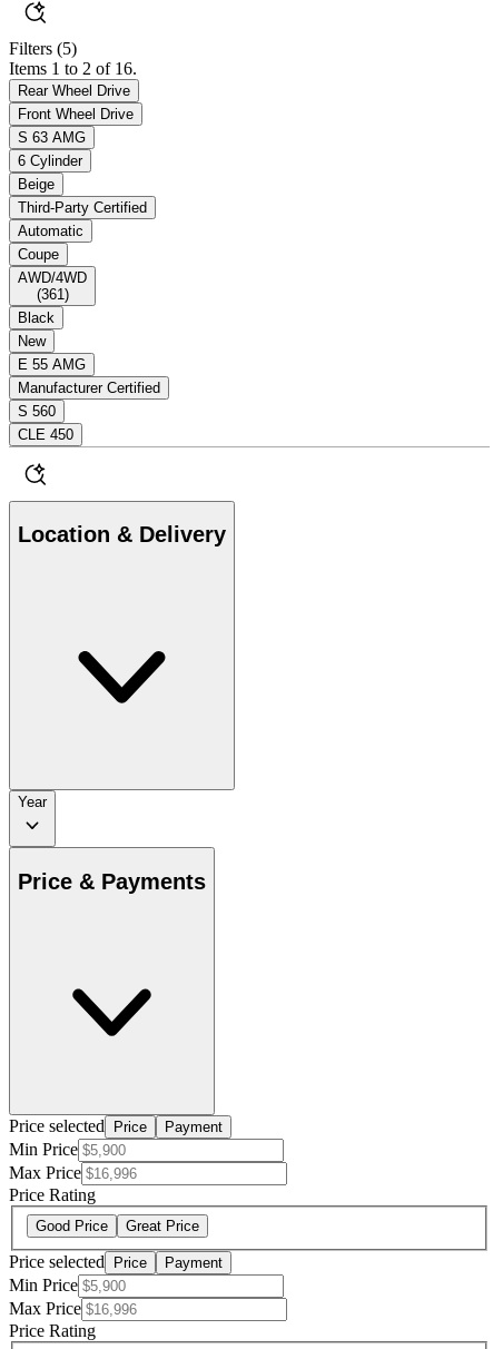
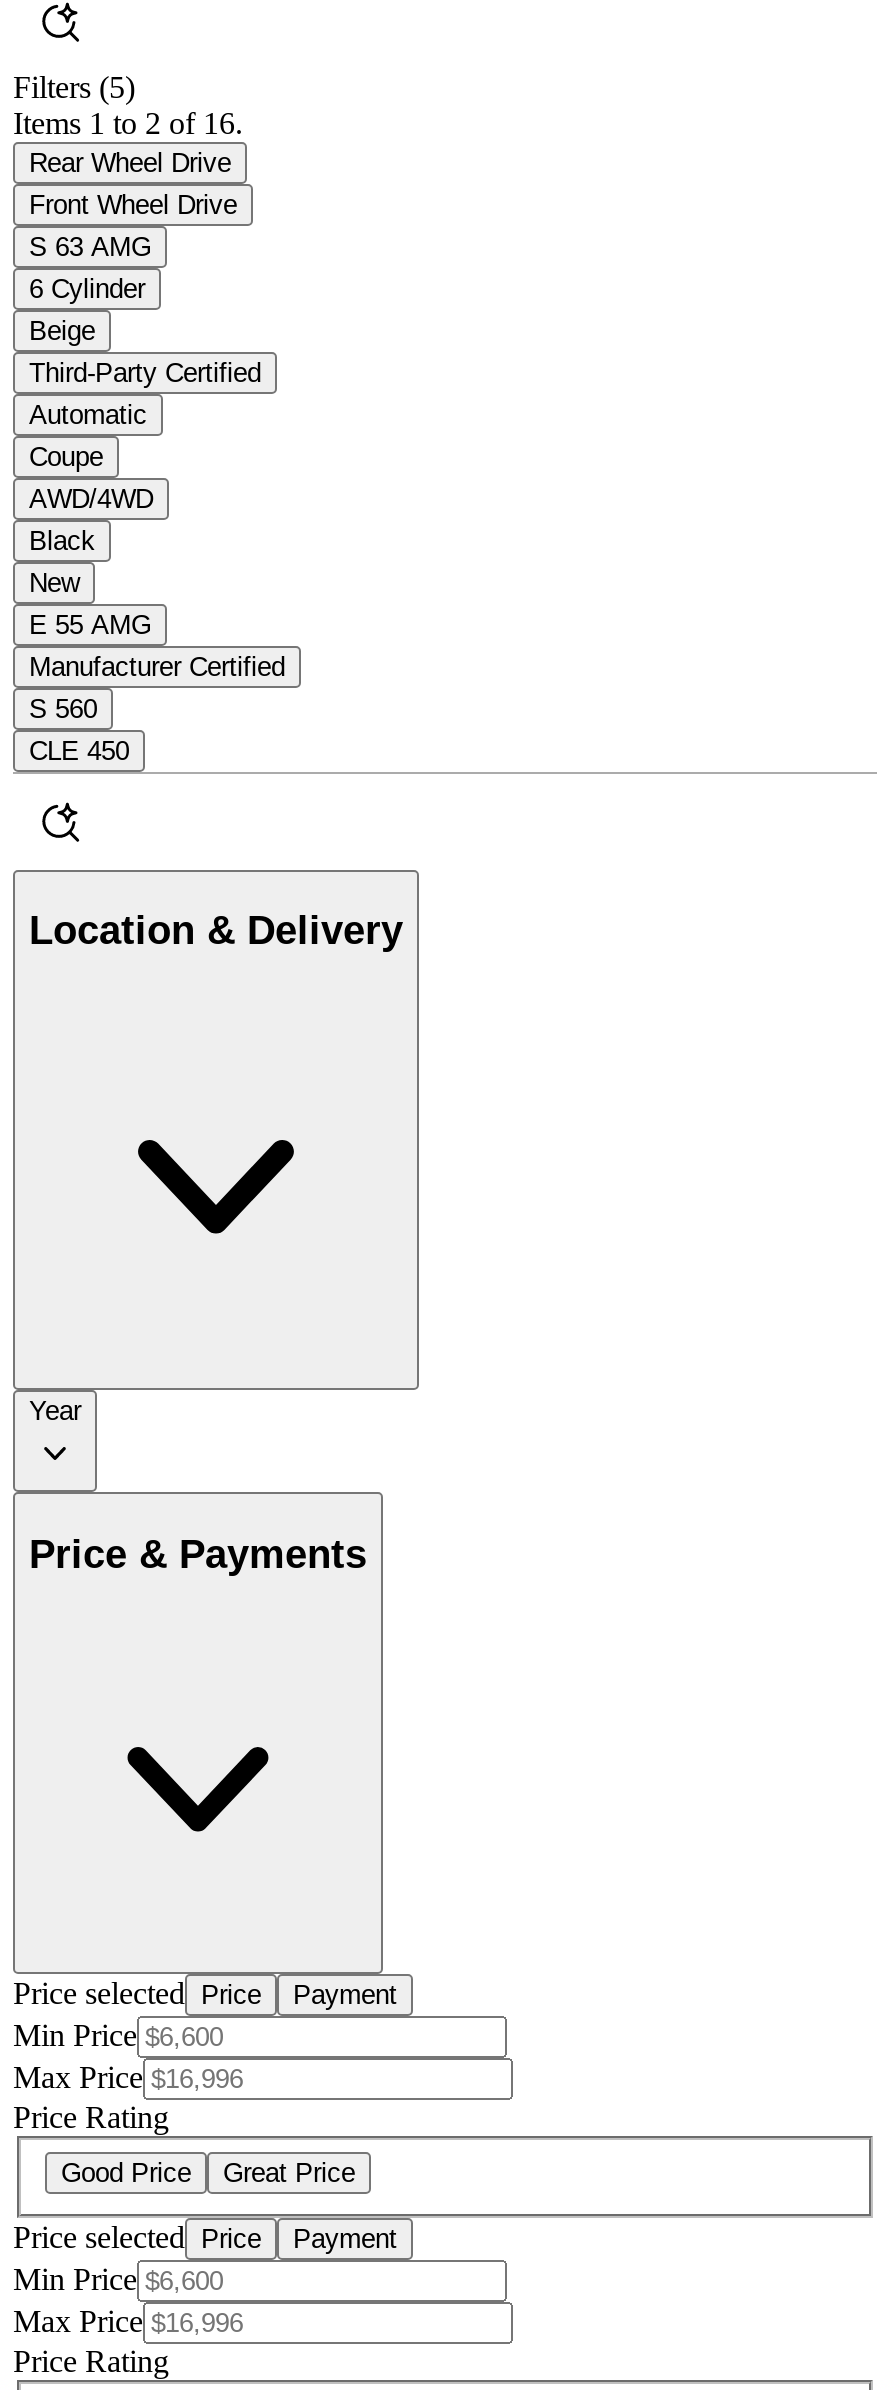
[36,286,68,303] (361) -> none

